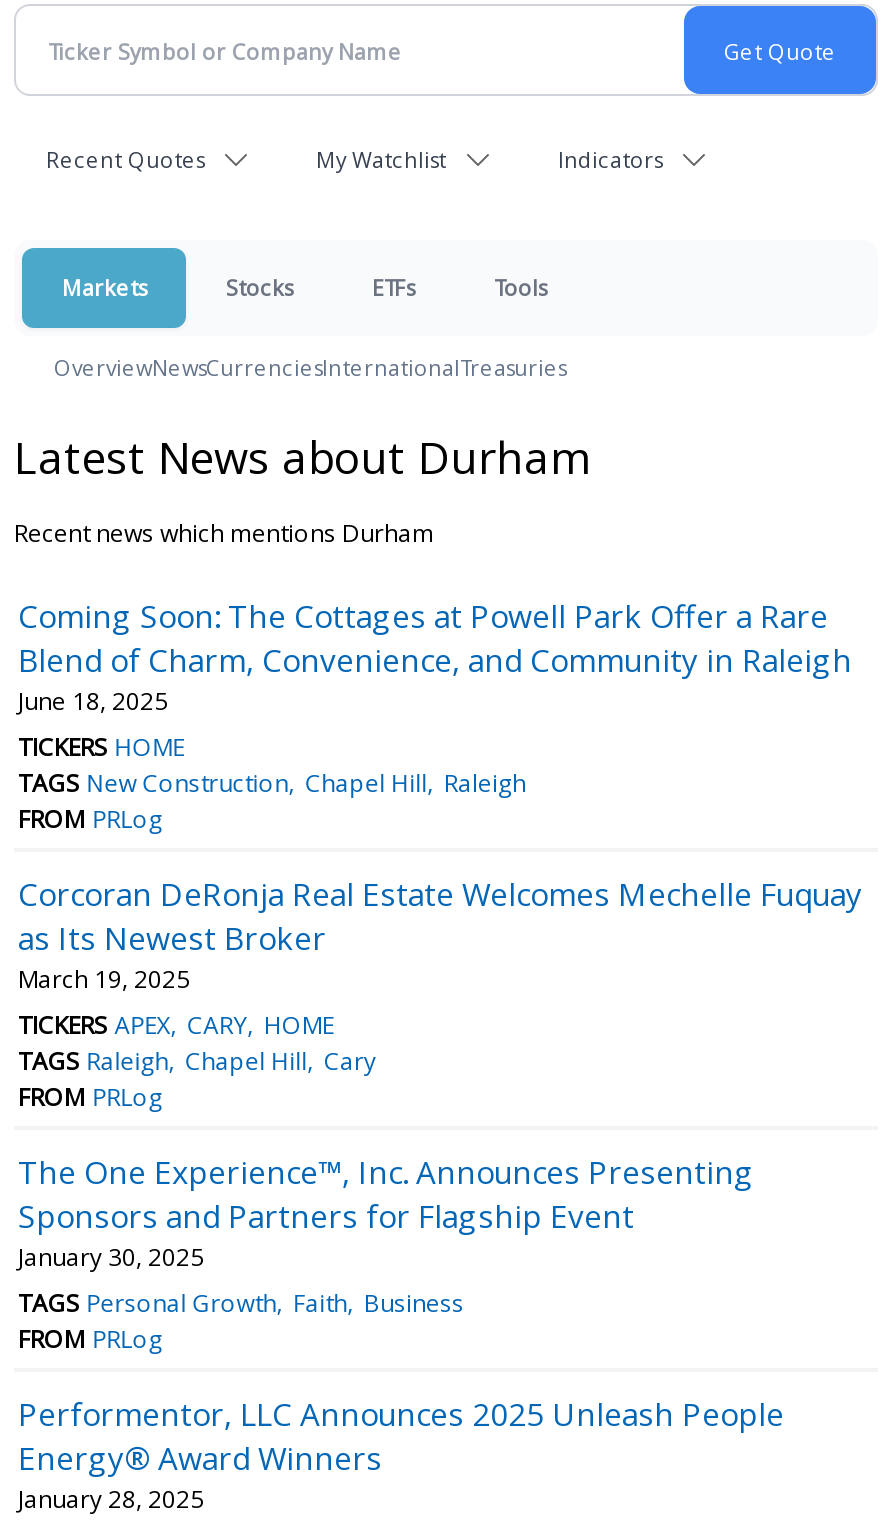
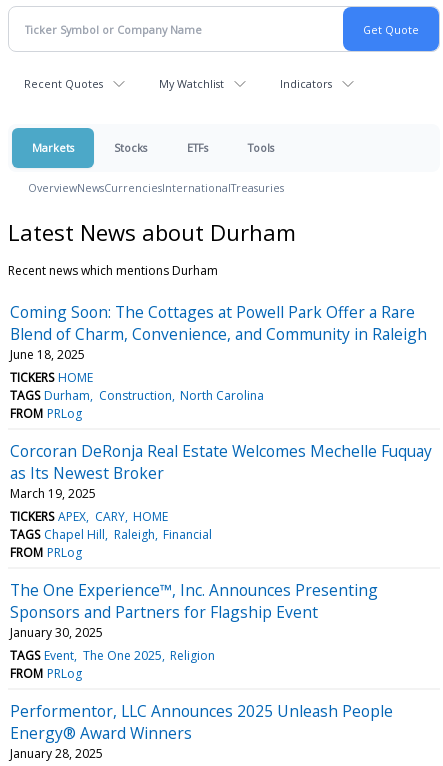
[18,766,526,800] TAGS New Construction Chapel Hill Raleigh -> [10,387,264,404] TAGS Durham Construction North Carolina
[18,1044,376,1078] TAGS Raleigh Chapel Hill Cary -> [10,526,212,543] TAGS Chapel Hill Raleigh Financial
[18,1286,464,1320] TAGS Personal Growth Faith Business -> [10,647,215,664] TAGS Event The One 2025 Religion

